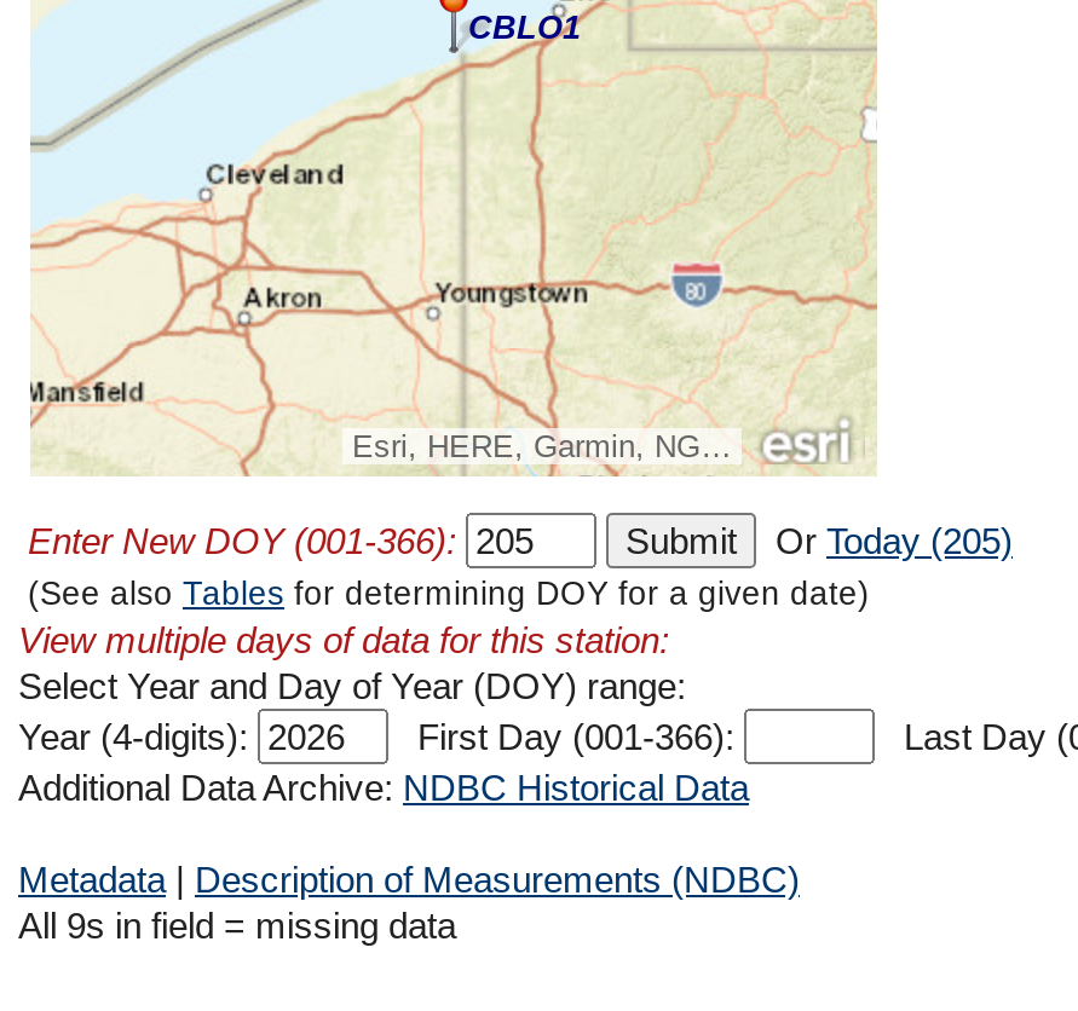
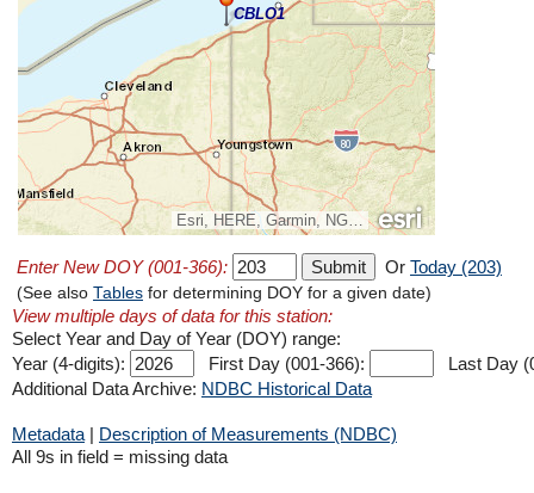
[756,520,1013,561] Or Today (205) -> [375,257,502,277] Or Today (203)

